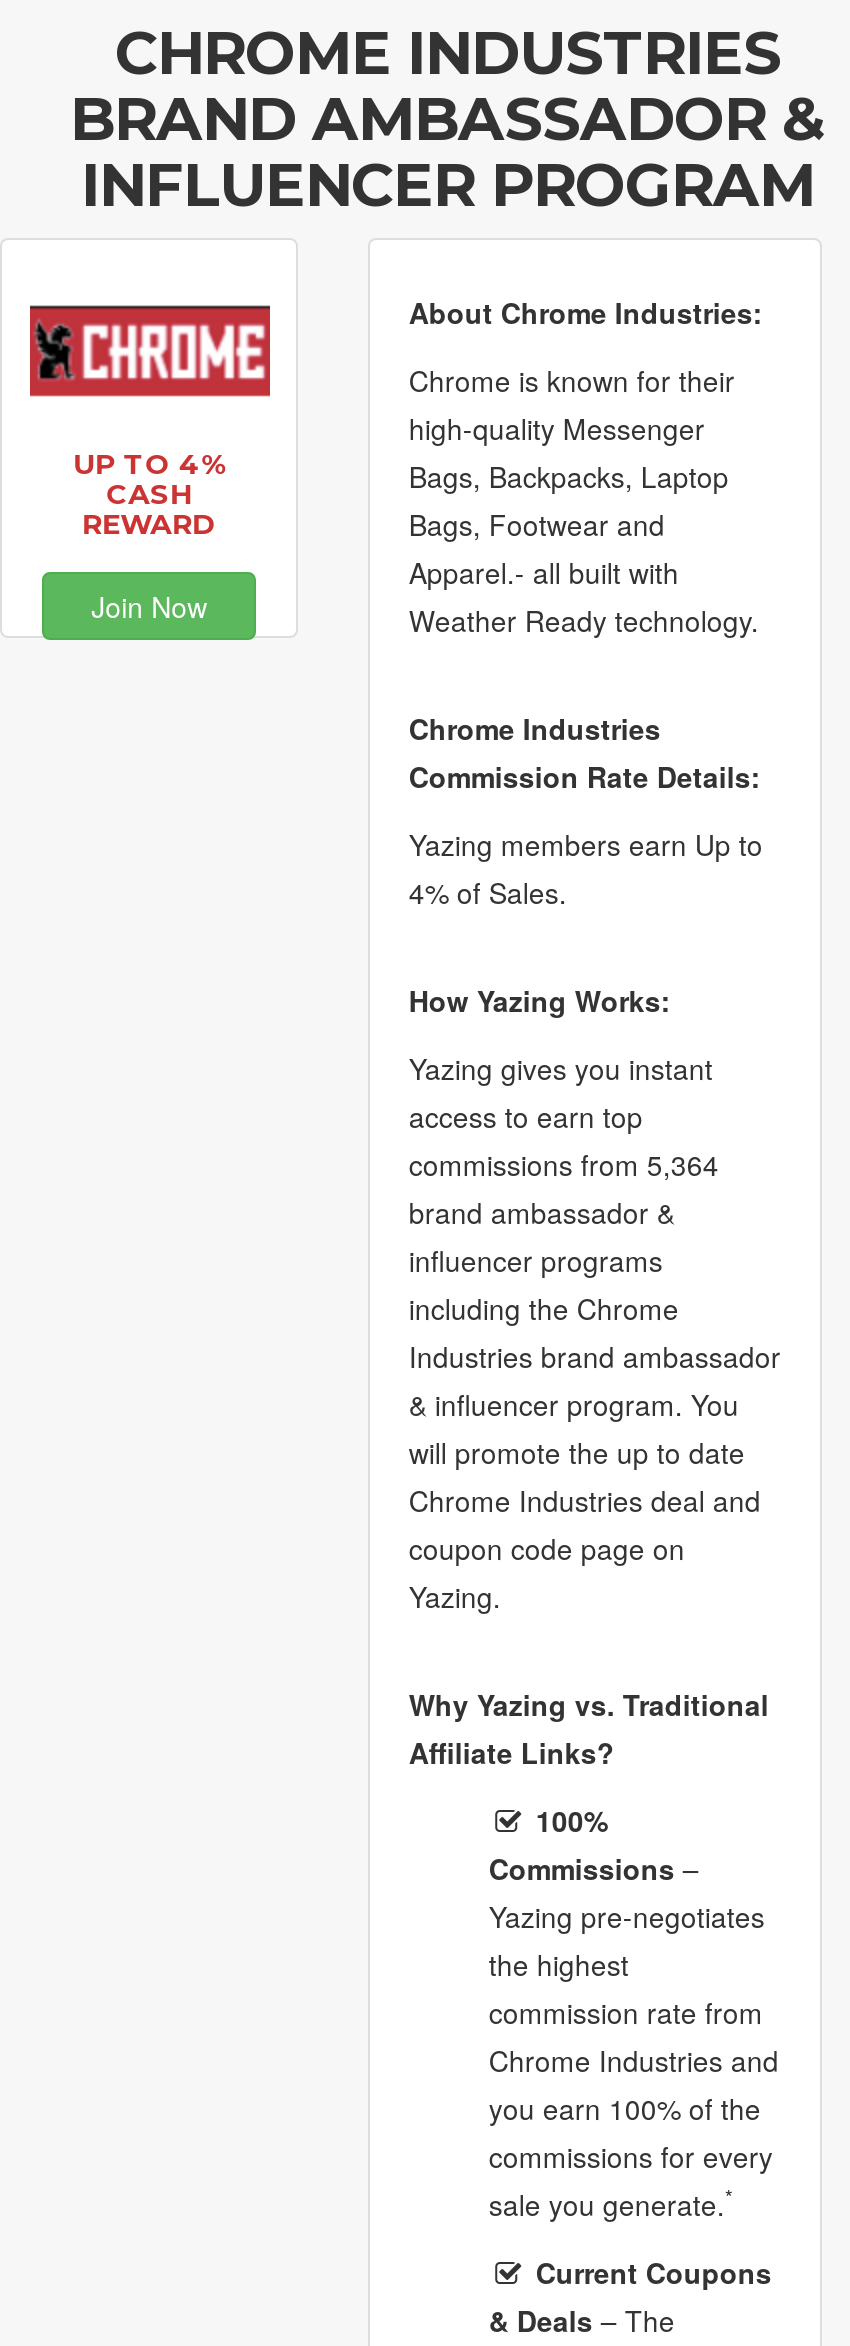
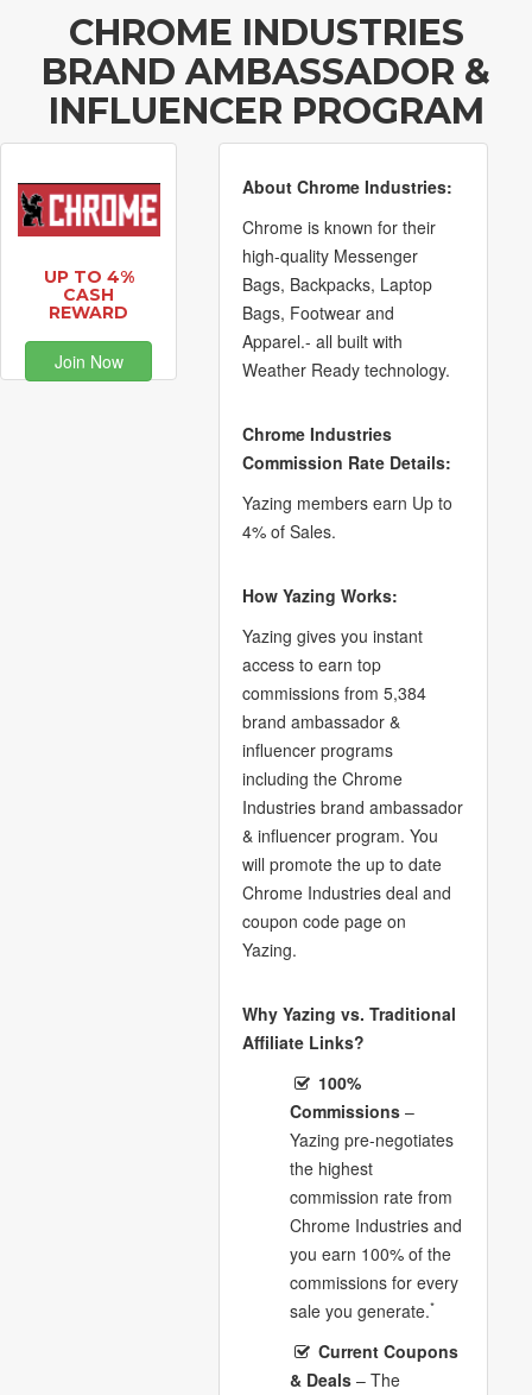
[409,1144,719,1184] commissions from 5,364 -> [243,681,427,705] commissions from 5,384

